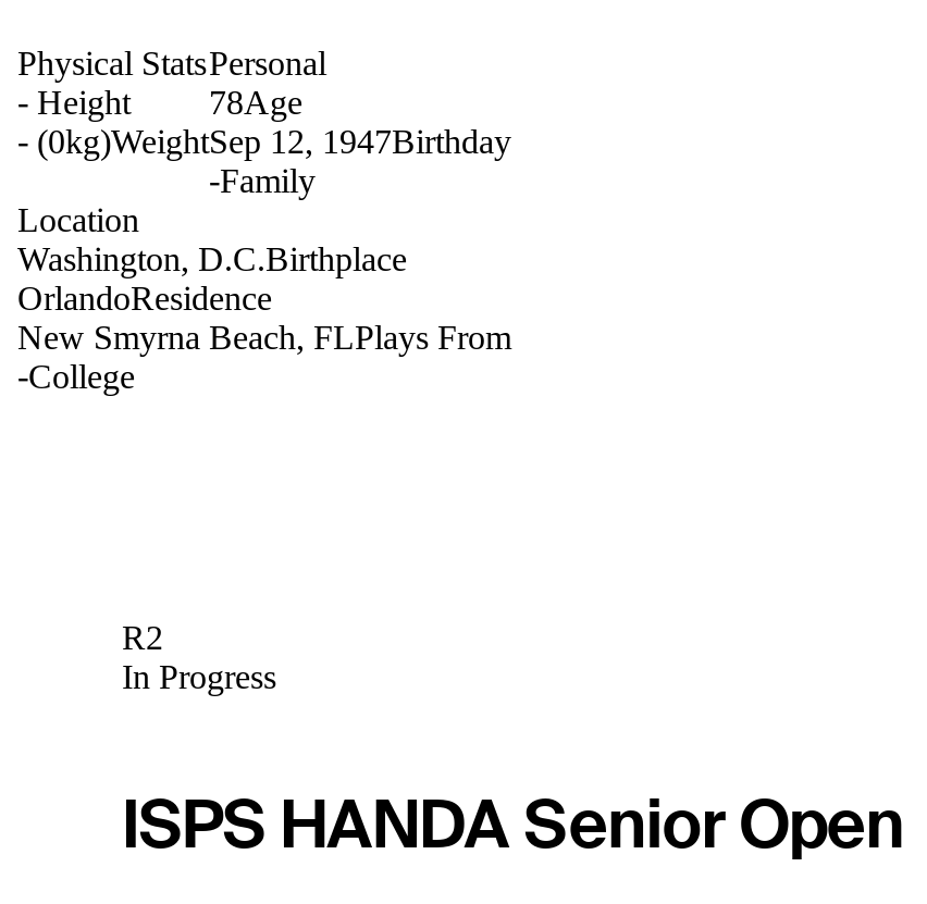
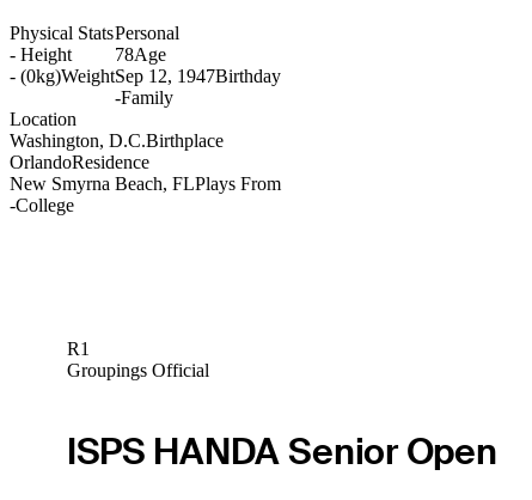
[122,619,276,695] R2 | In Progress -> [67,339,209,381] R1 | Groupings Official

